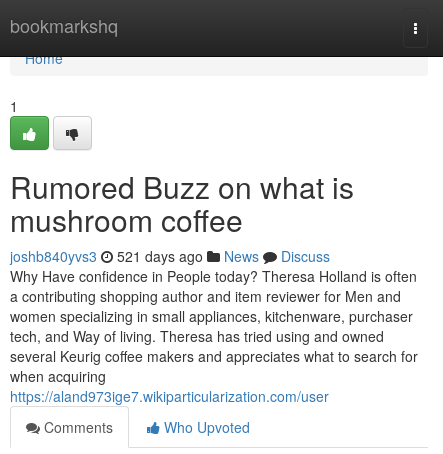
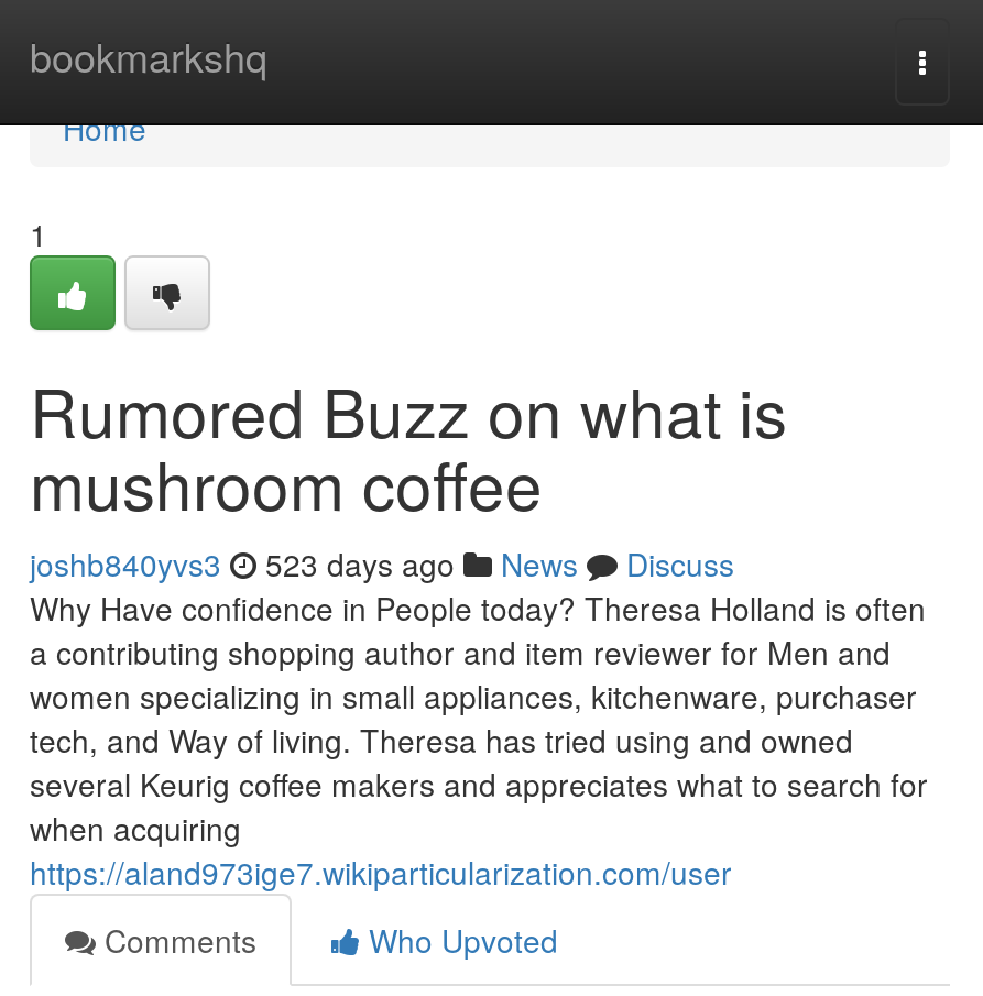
[10,246,330,266] joshb840yvs3 521 days ago News Discuss -> [30,541,734,585] joshb840yvs3 523 days ago News Discuss

